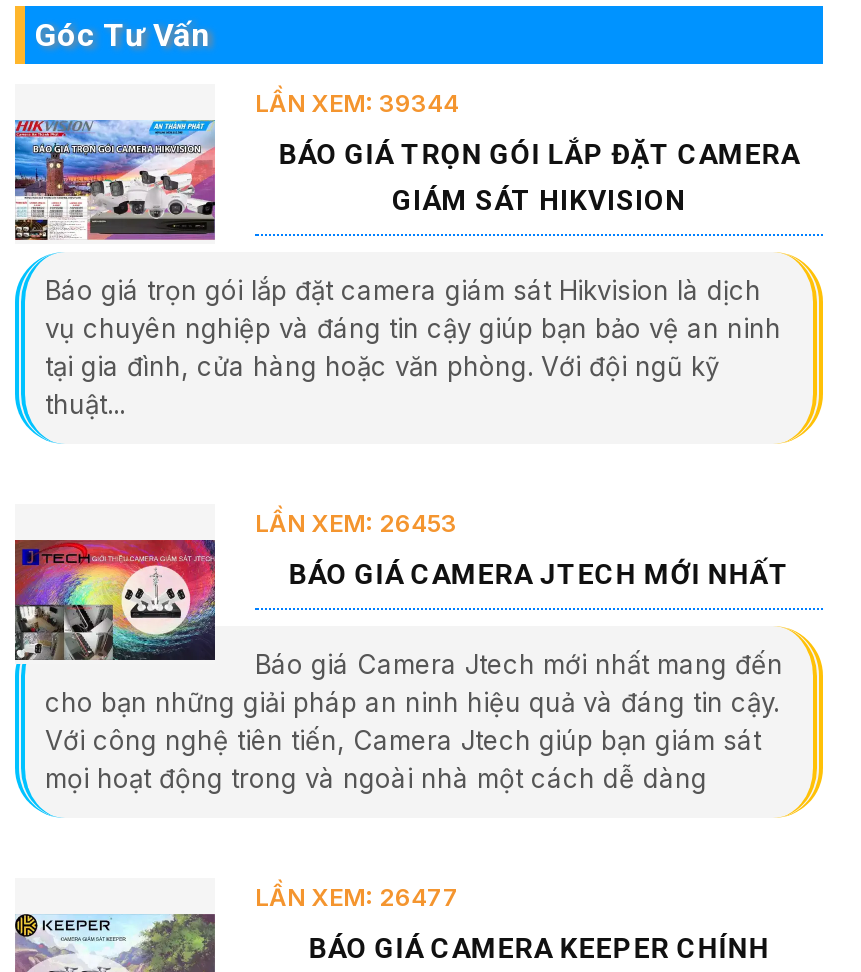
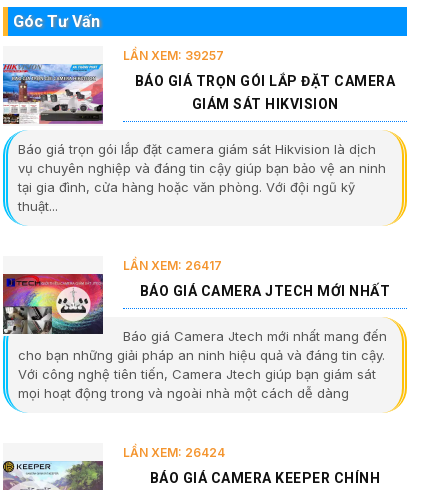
[255,89,459,119] LẦN XEM: 39344 -> [123,48,224,63] LẦN XEM: 39257
[255,509,457,539] LẦN XEM: 26453 -> [123,258,222,273] LẦN XEM: 26417
[255,883,459,913] LẦN XEM: 26477 -> [123,445,225,460] LẦN XEM: 26424

